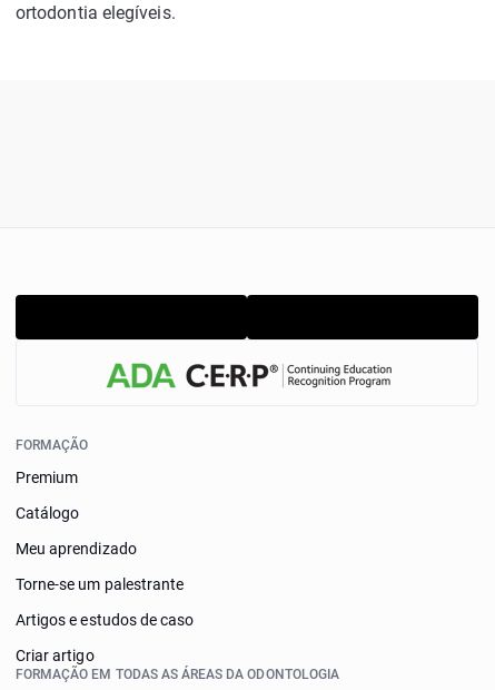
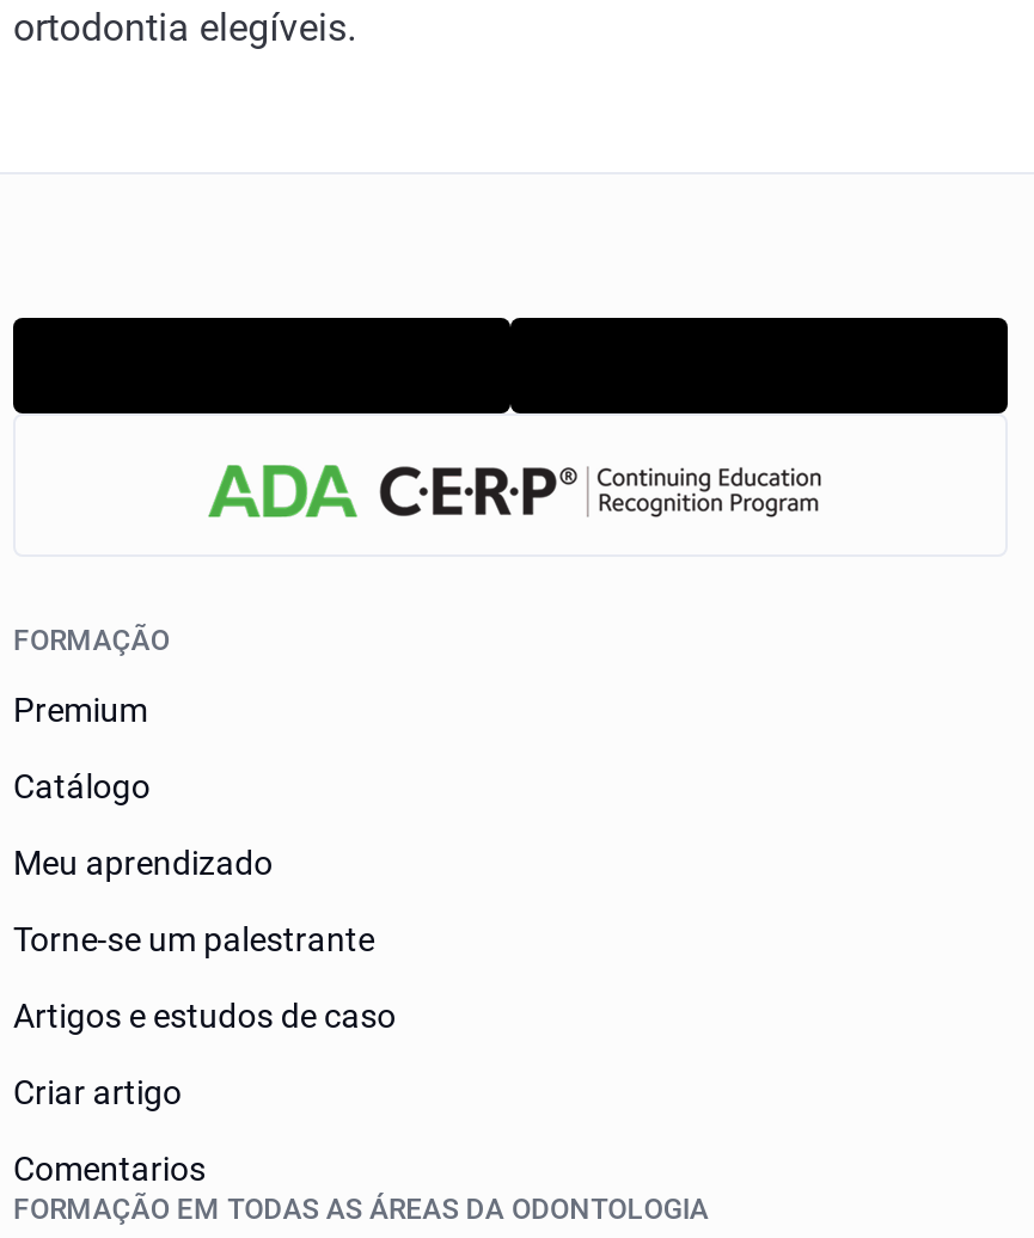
moved [16,437,194,664] -> [13,624,396,1112]: FORMAÇÃO | Premium | Catálogo | Meu aprendizado | Torne-se um palestrante | Artigos e estudos de caso | Criar artigo
none -> [13,1150,206,1188] Comentarios

